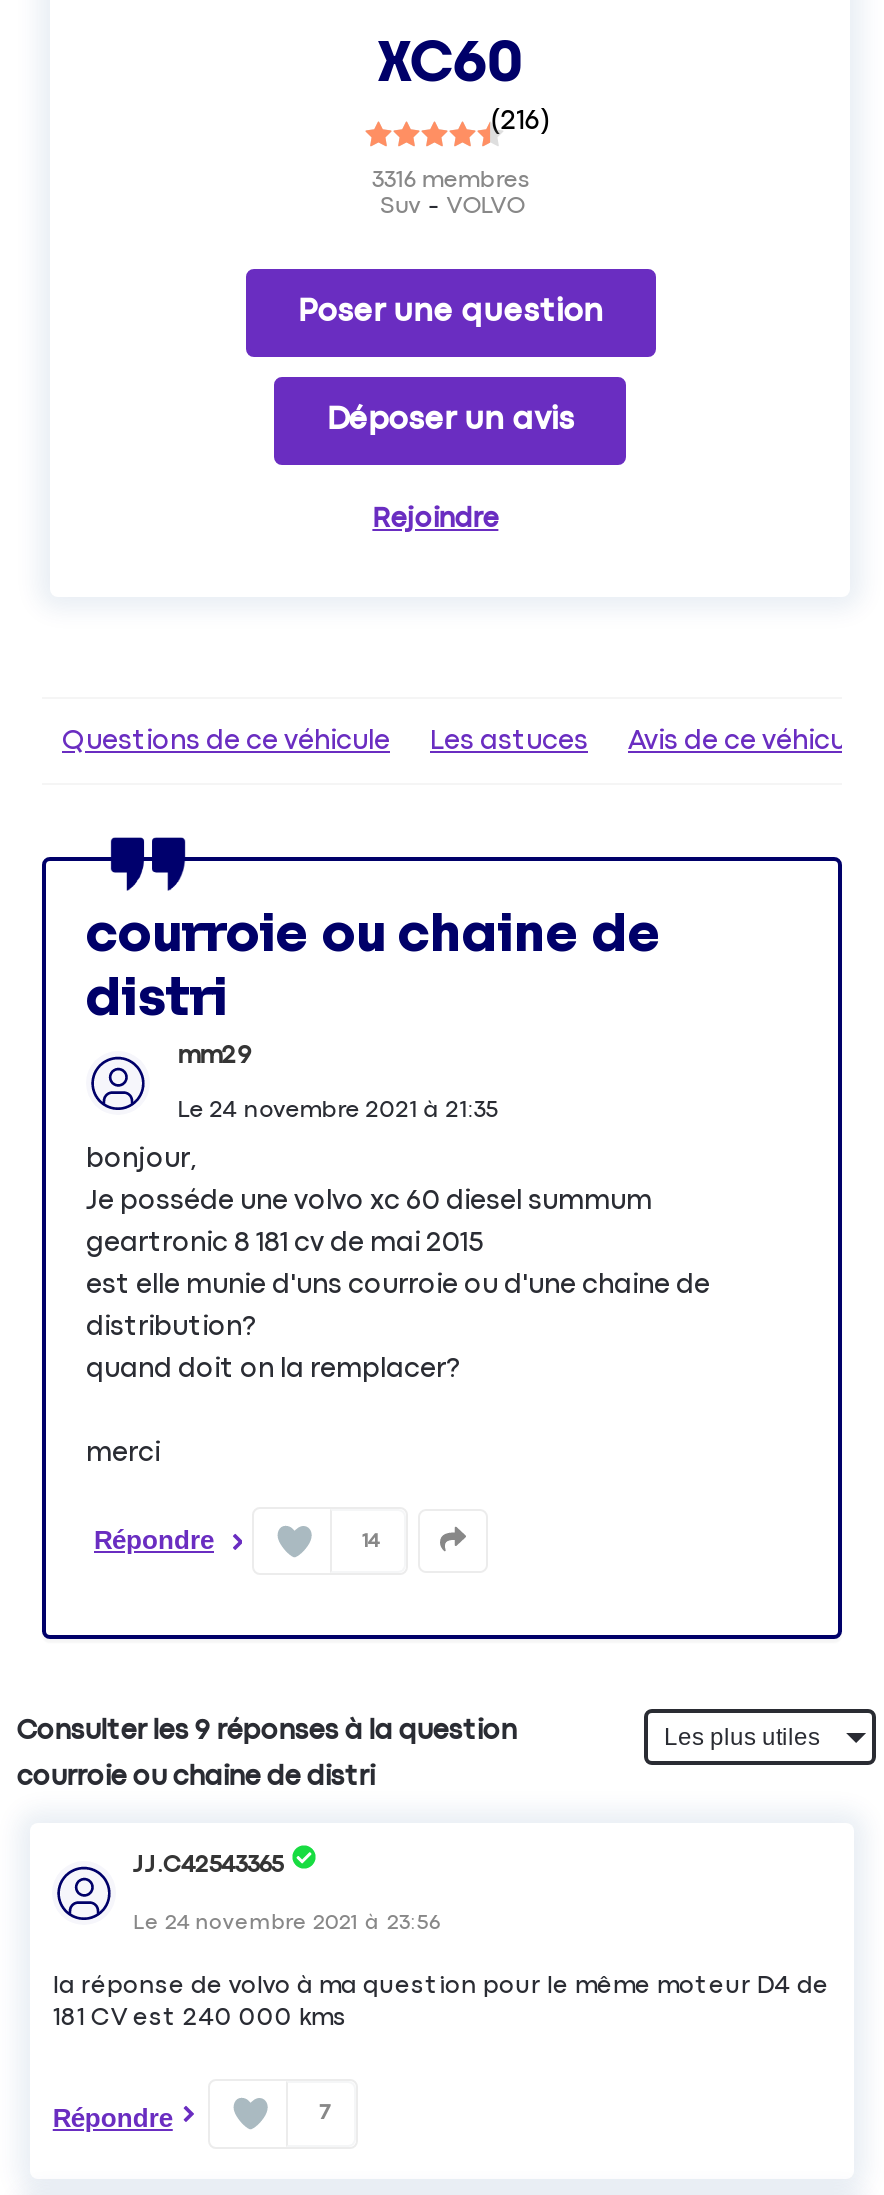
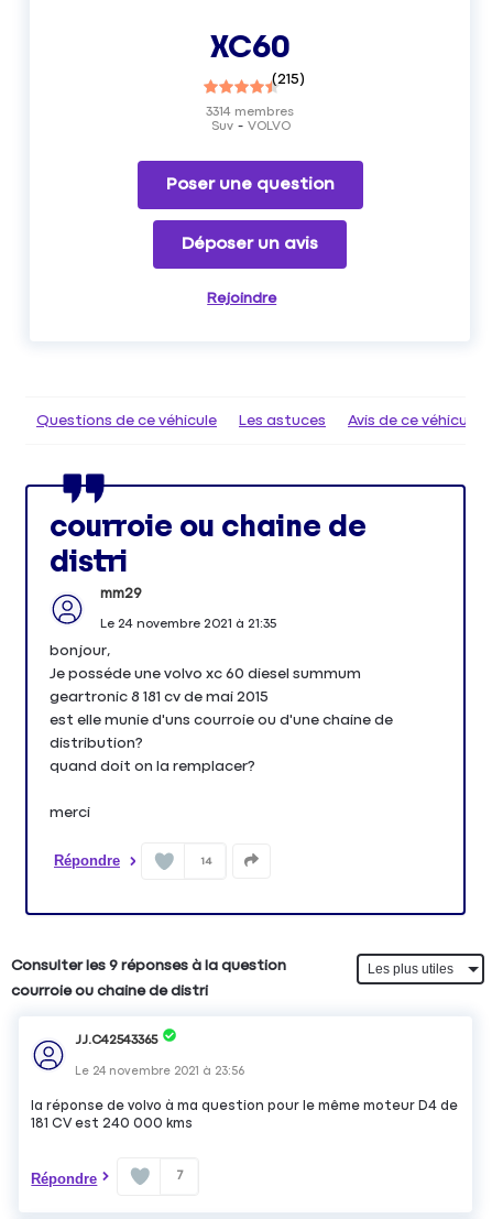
[490,107,550,135] (216) -> [272,71,305,87] (215)
[371,169,529,193] 3316 membres -> [206,105,294,119] 3314 membres

